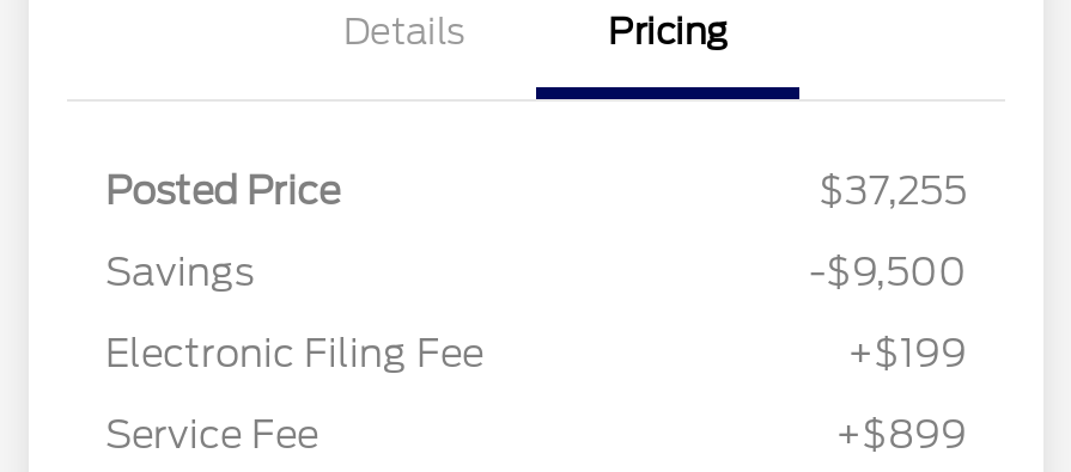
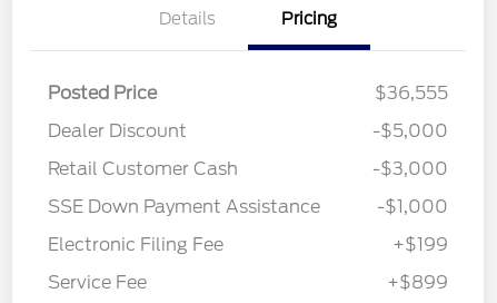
[105,169,967,296] $37,255 | Savings | -$9,500 -> [48,83,448,217] $36,555 | Dealer Discount | -$5,000 | Retail Customer Cash | -$3,000 | SSE Down Payment Assistance | -$1,000

